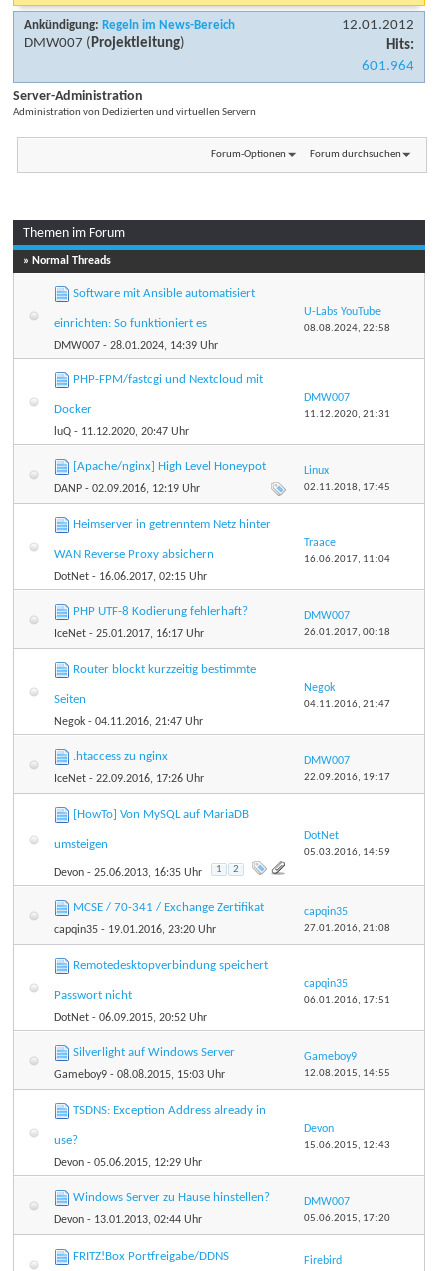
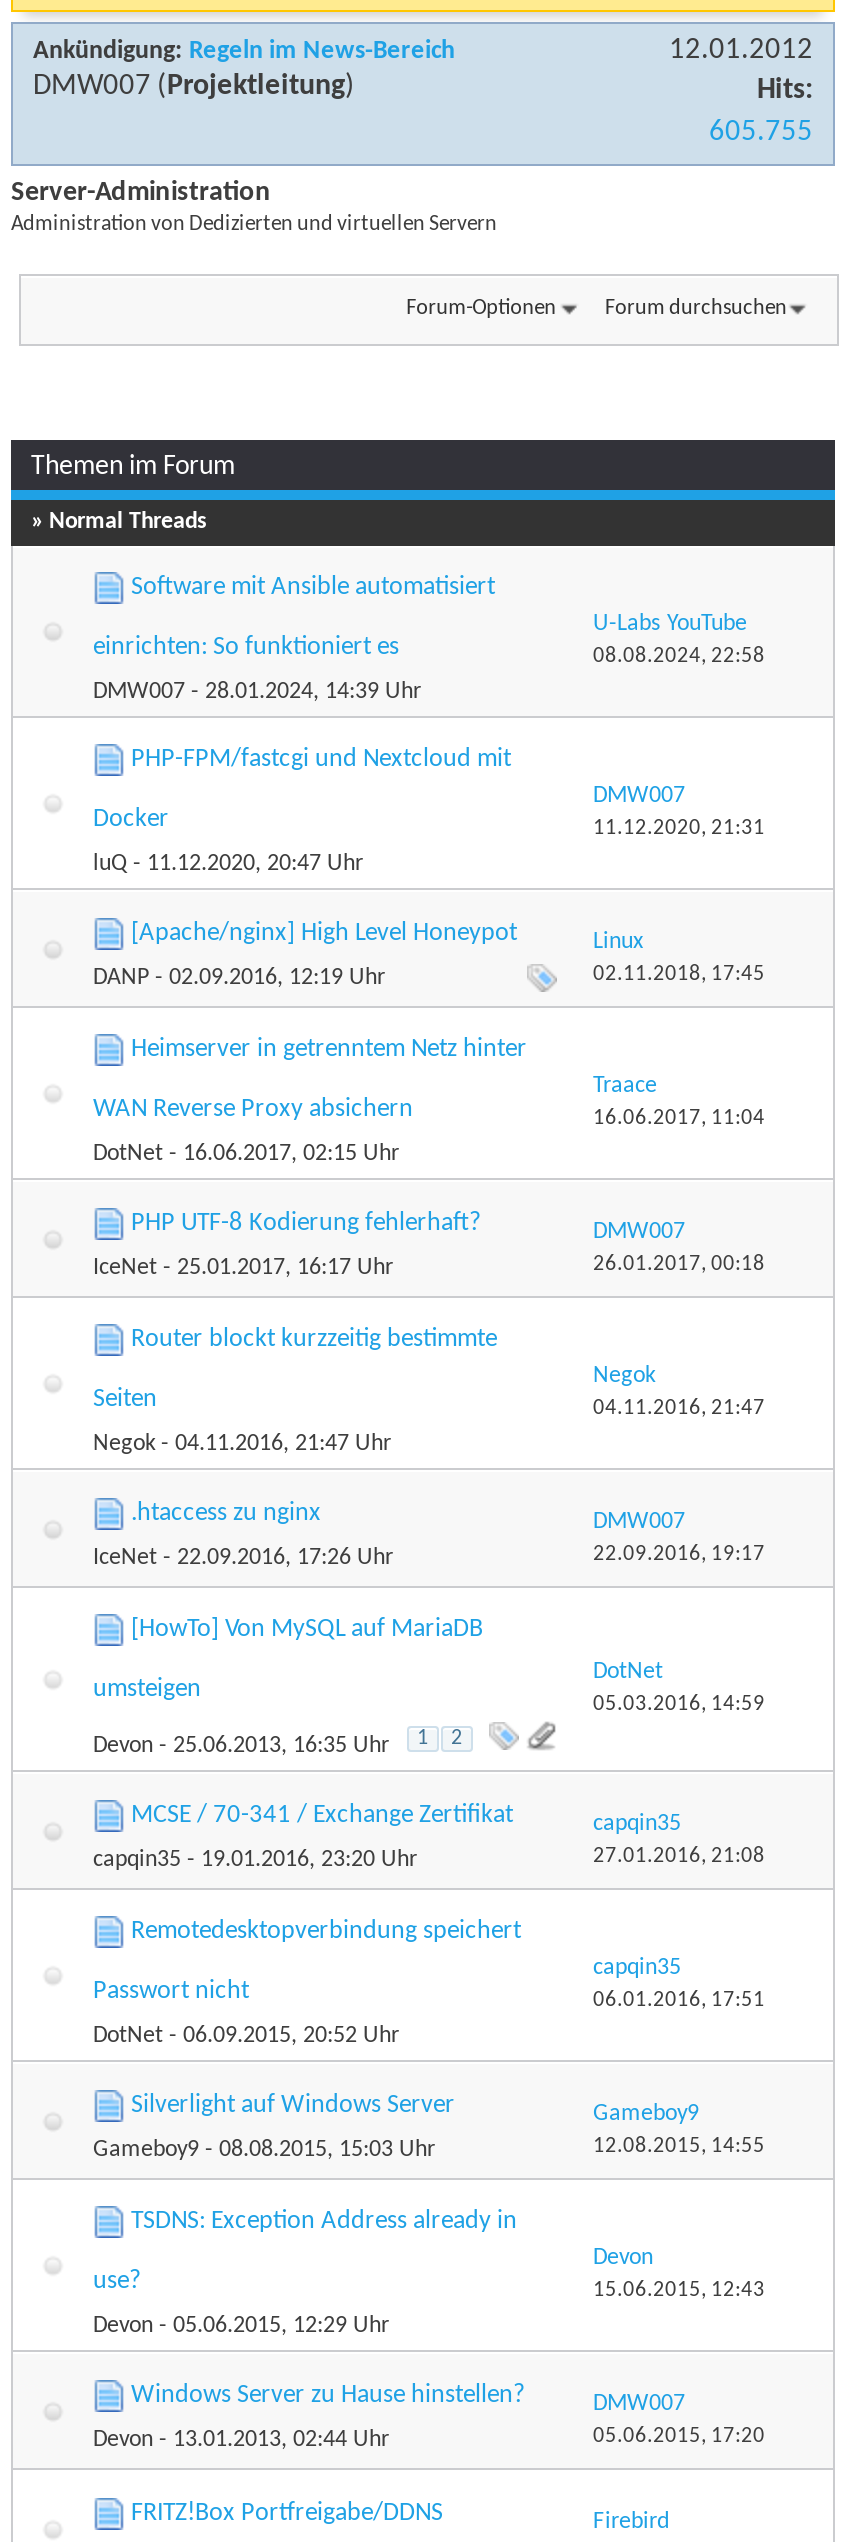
[362,59,414,74] 601.964 -> [709,118,813,148] 605.755

